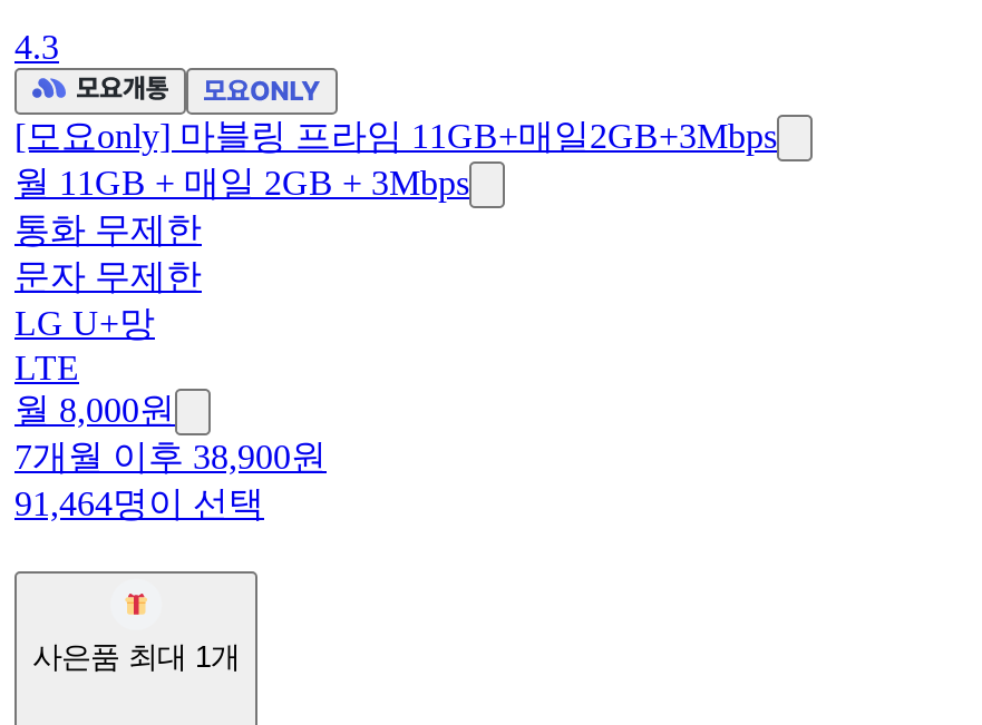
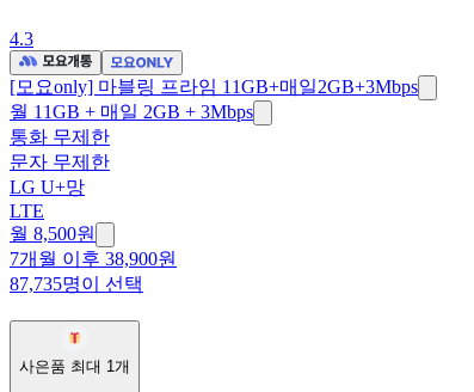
[14,391,175,429] 월 8,000원 -> [10,223,96,244] 월 8,500원
[14,484,264,522] 91,464명이 선택 -> [10,274,143,294] 87,735명이 선택

